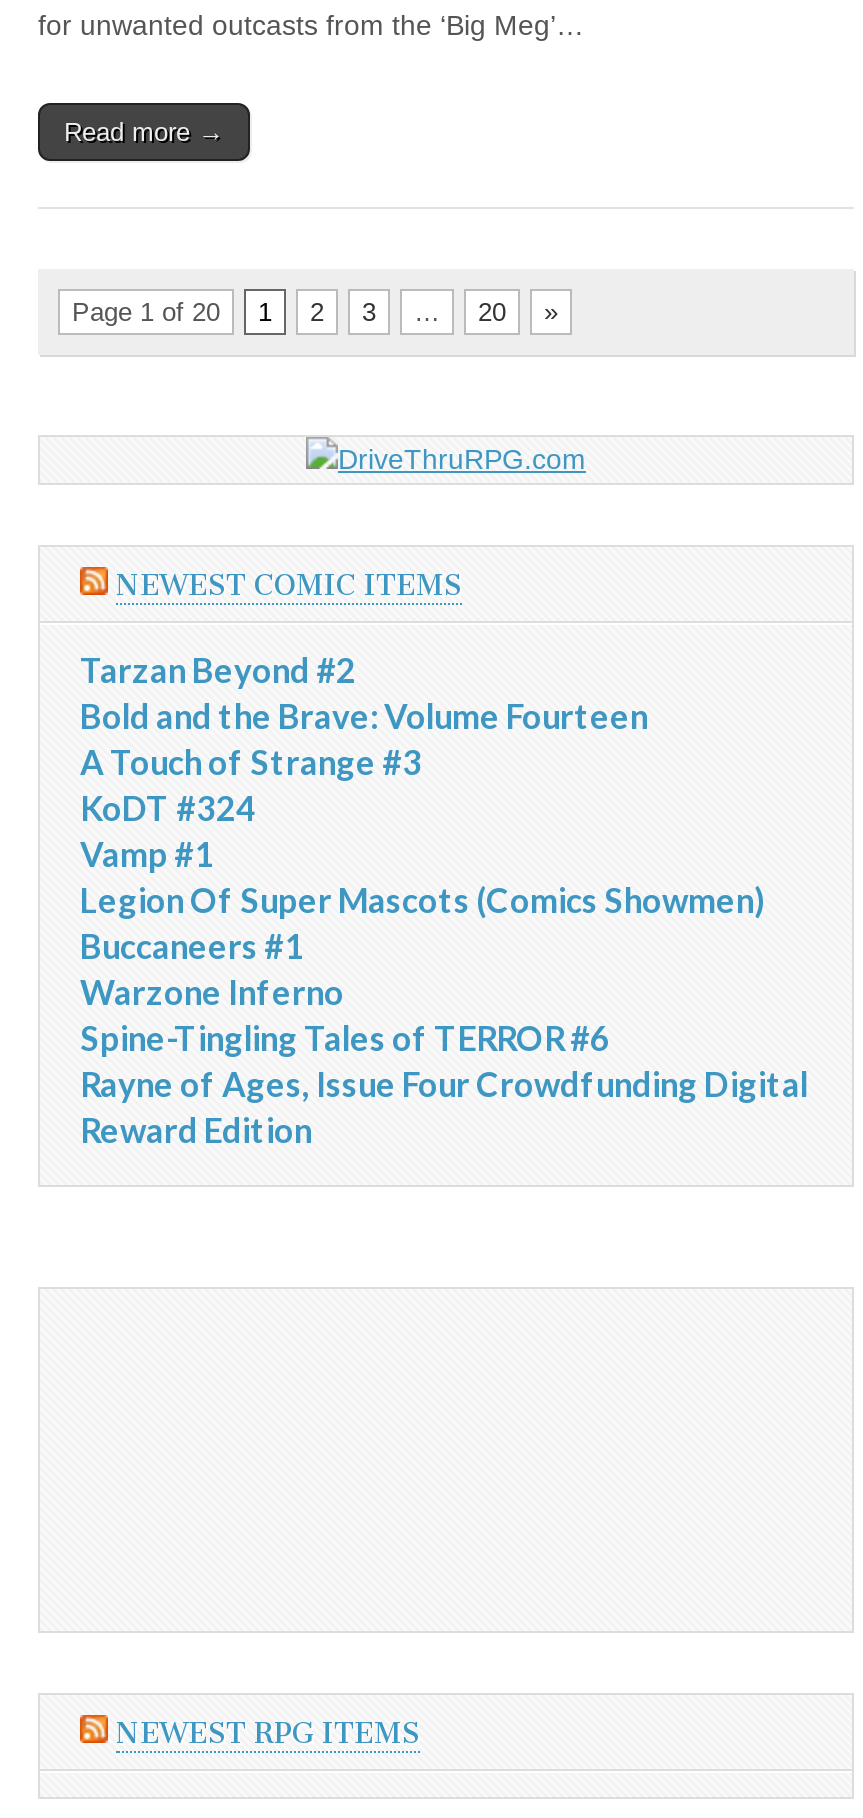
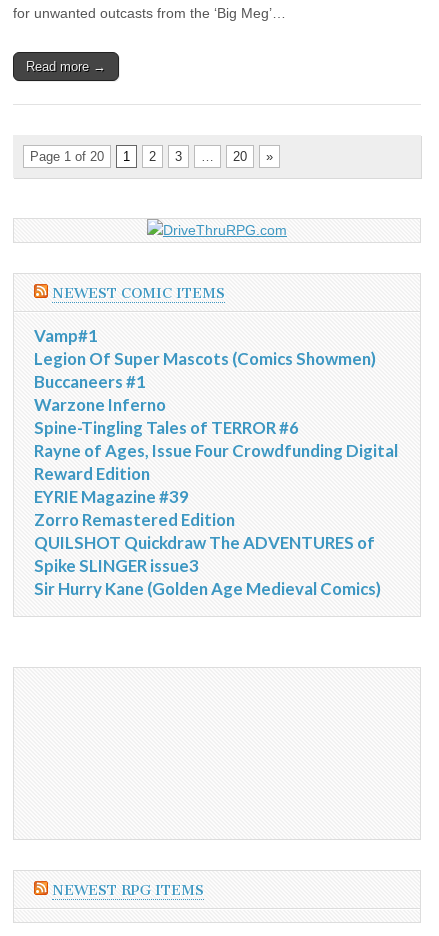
[80,649,648,875] Tarzan Beyond #2 | Bold and the Brave: Volume Fourteen | A Touch of Strange #3 | KoDT #324 | Vamp #1 -> [34,325,98,346] Vamp#1
moved [80,879,808,1151] -> [34,348,398,484]: Legion Of Super Mascots (Comics Showmen) | Buccaneers #1 | Warzone Inferno | Spine-Tingling Tales of TERROR #6 | Rayne of Ages, Issue Four Crowdfunding Digital | Reward Edition
none -> [34,486,381,599] EYRIE Magazine #39 | Zorro Remastered Edition | QUILSHOT Quickdraw The ADVENTURES of | Spike SLINGER issue3 | Sir Hurry Kane (Golden Age Medieval Comics)

